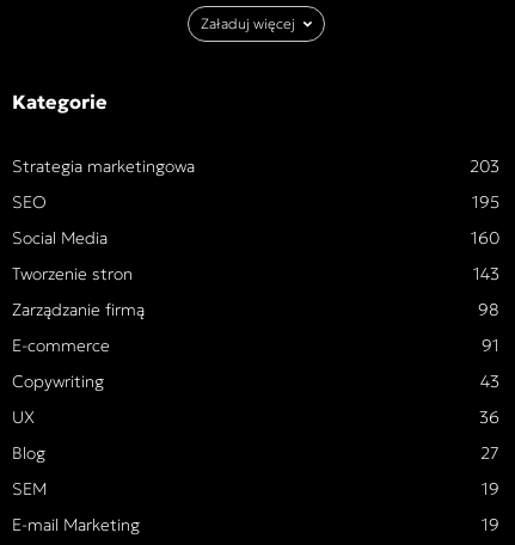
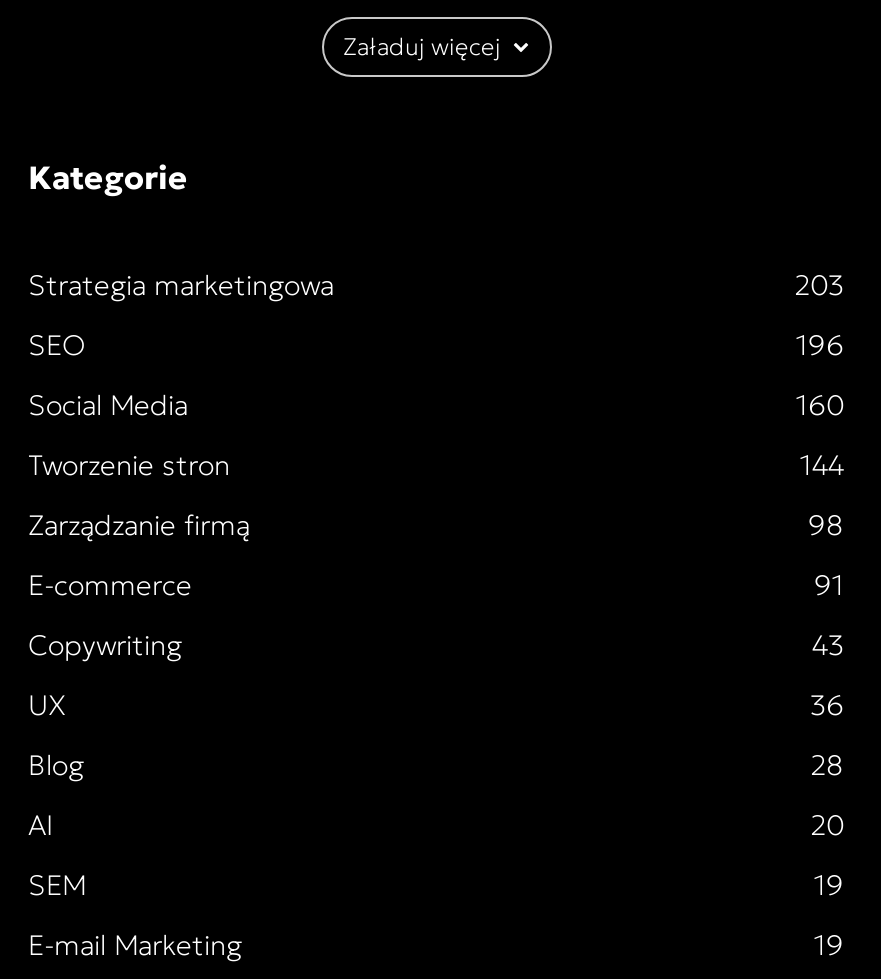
[472,191,499,213] 195 -> [796,327,844,363] 196
[473,263,499,284] 143 -> [800,447,844,483] 144
[480,442,499,464] 27 -> [28,747,844,843] 28 | AI | 20

